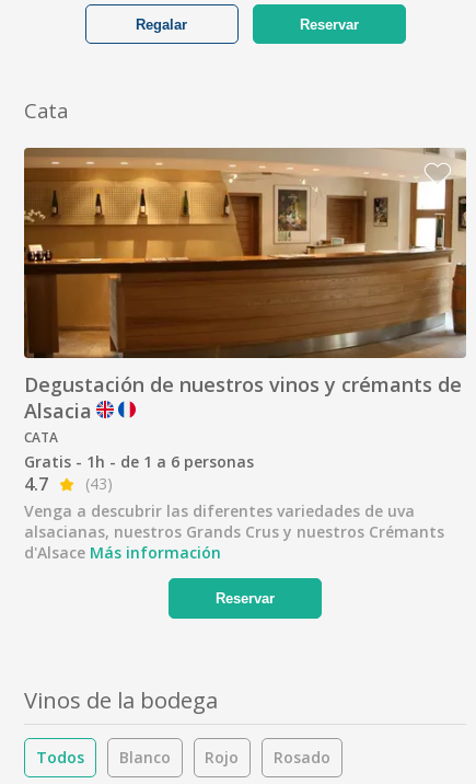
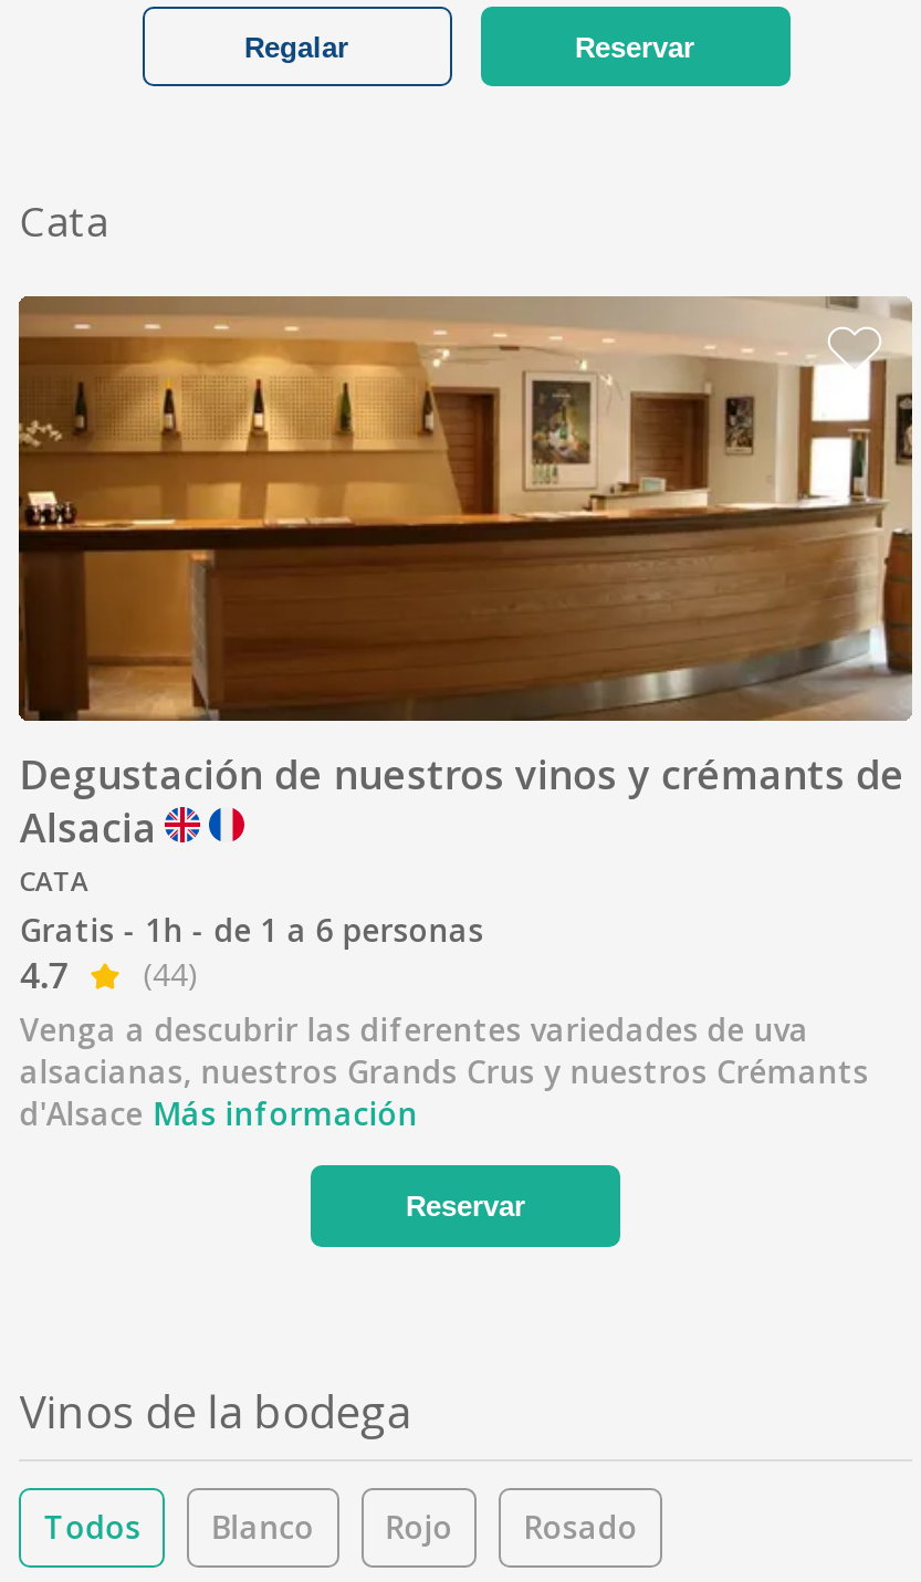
[25,472,113,496] 4.7 (43) -> [20,951,199,1000] 4.7 (44)

